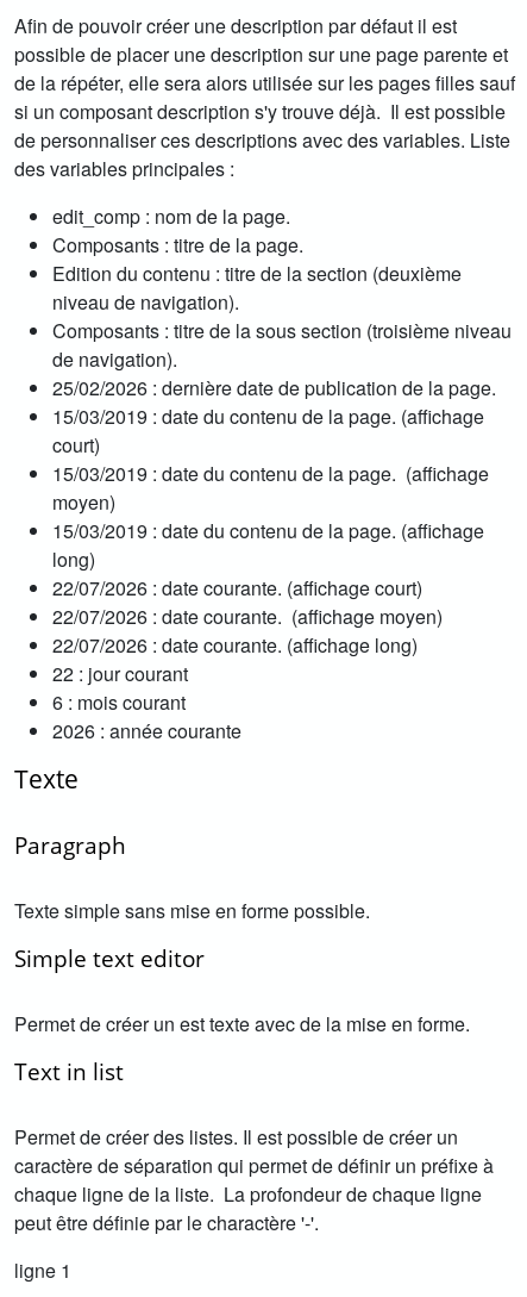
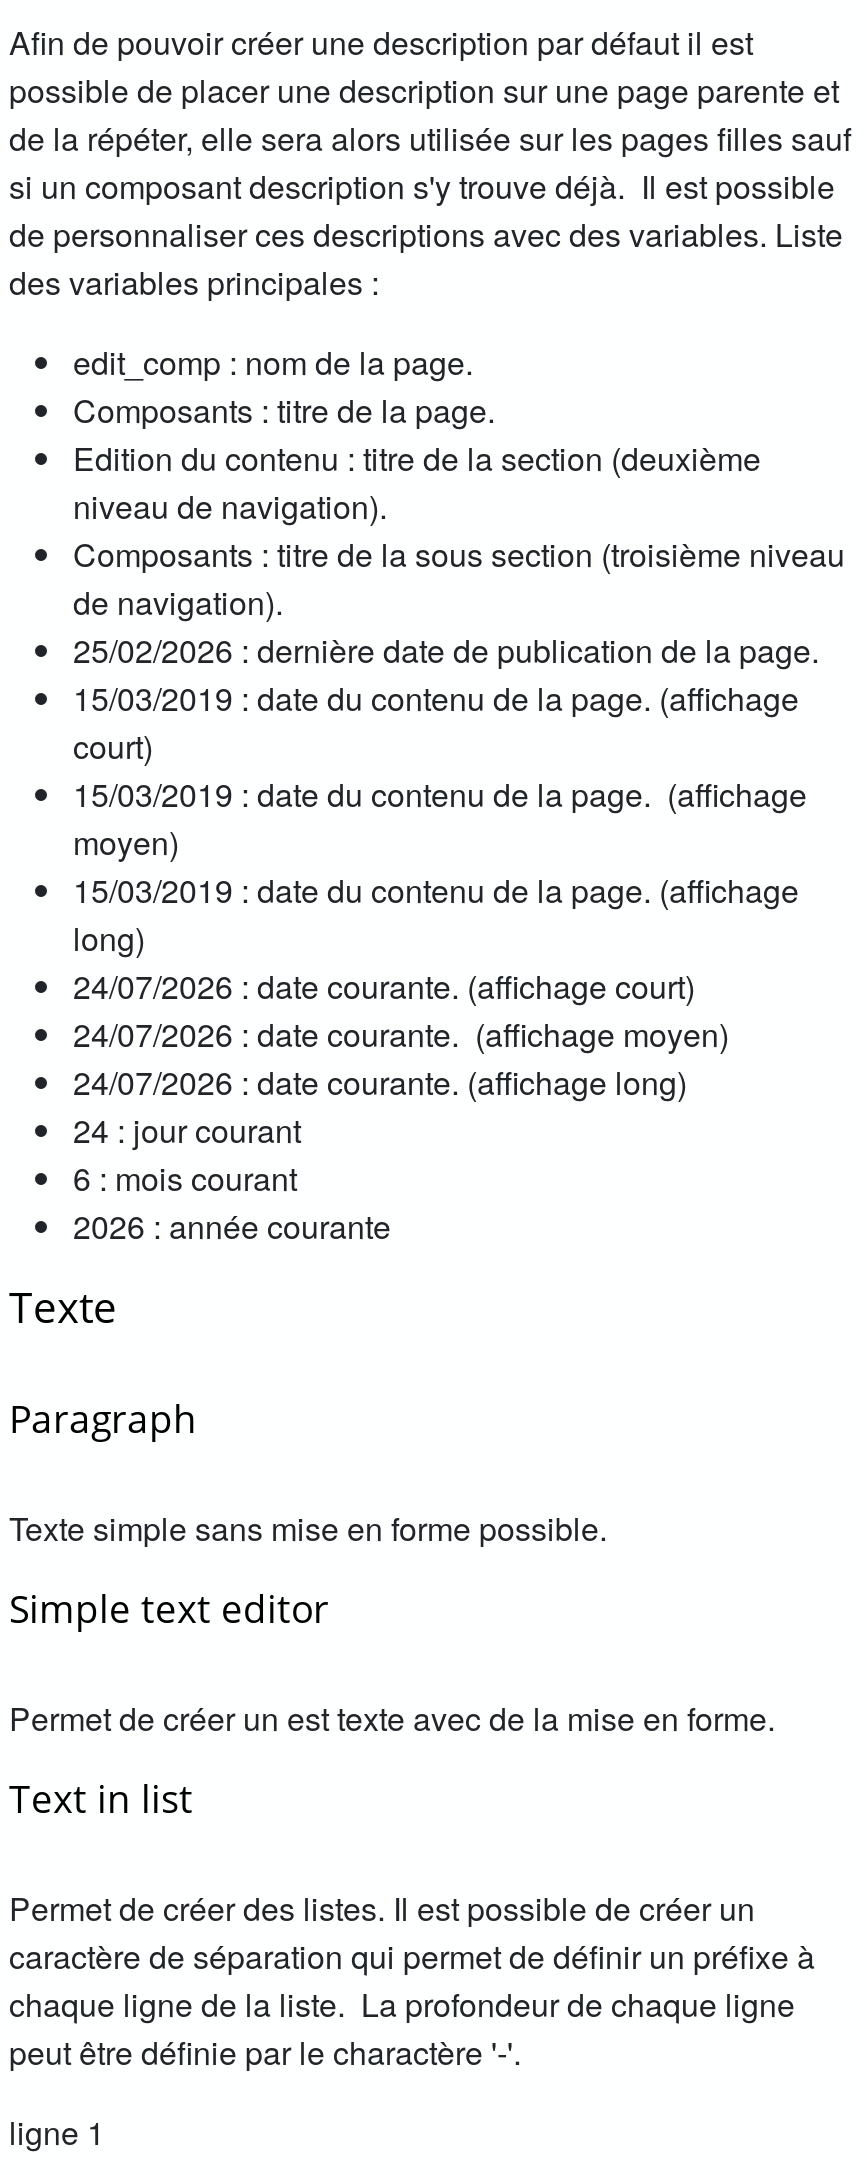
[52,574,422,601] 22/07/2026 : date courante. (affichage court) -> [73,963,695,1009] 24/07/2026 : date courante. (affichage court)
[52,603,443,630] 22/07/2026 : date courante. (affichage moyen) -> [73,1011,729,1057] 24/07/2026 : date courante. (affichage moyen)
[52,631,418,659] 22/07/2026 : date courante. (affichage long) -> [73,1059,687,1105] 24/07/2026 : date courante. (affichage long)
[52,660,188,687] 22 : jour courant -> [73,1107,301,1153] 24 : jour courant

